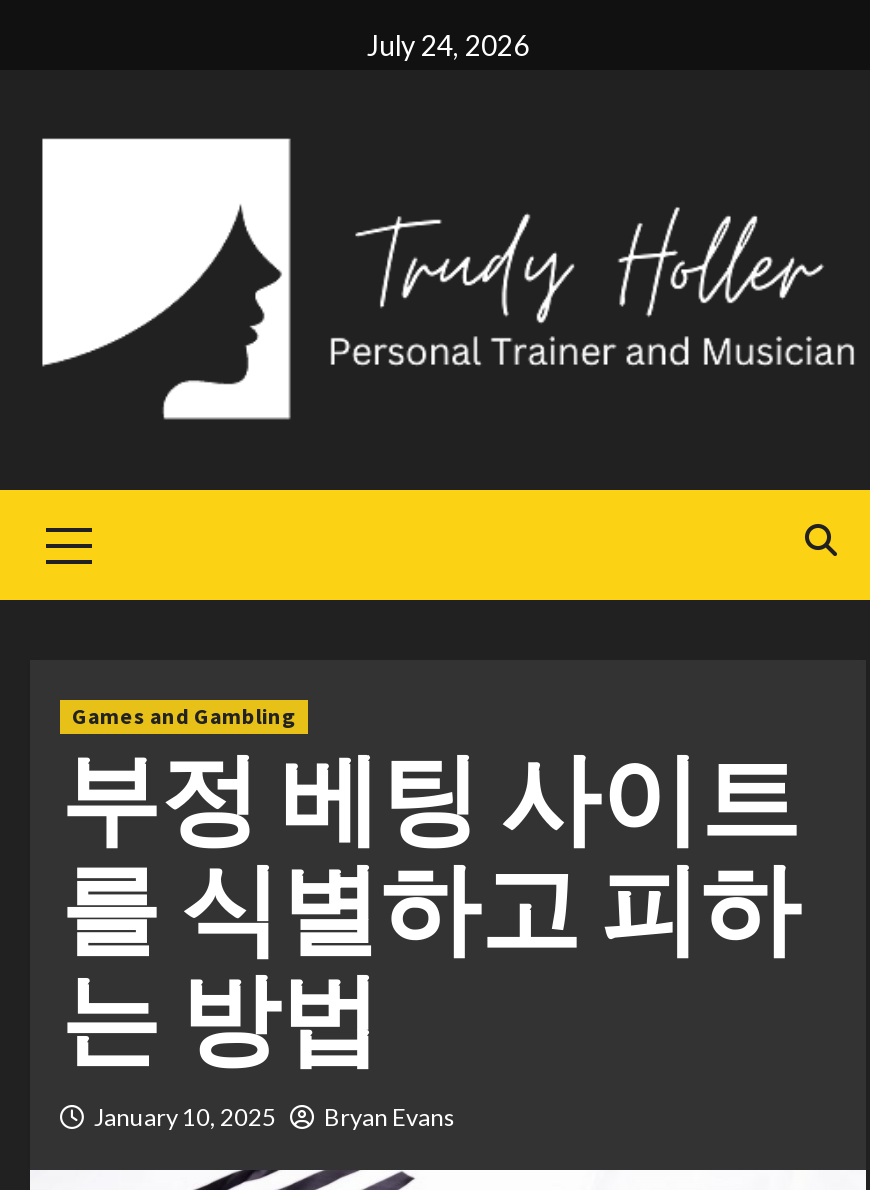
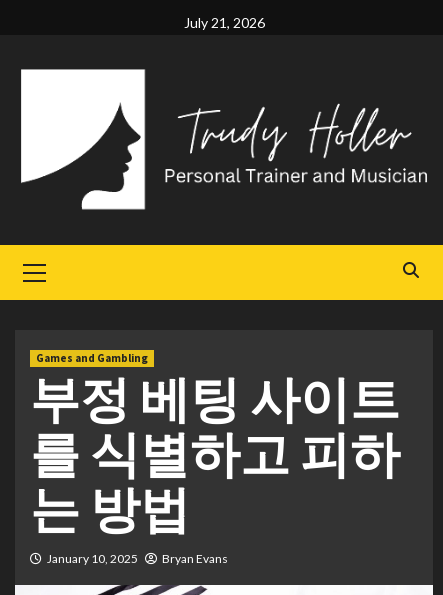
[367,28,529,62] July 24, 2026 -> [183,14,264,31] July 21, 2026

